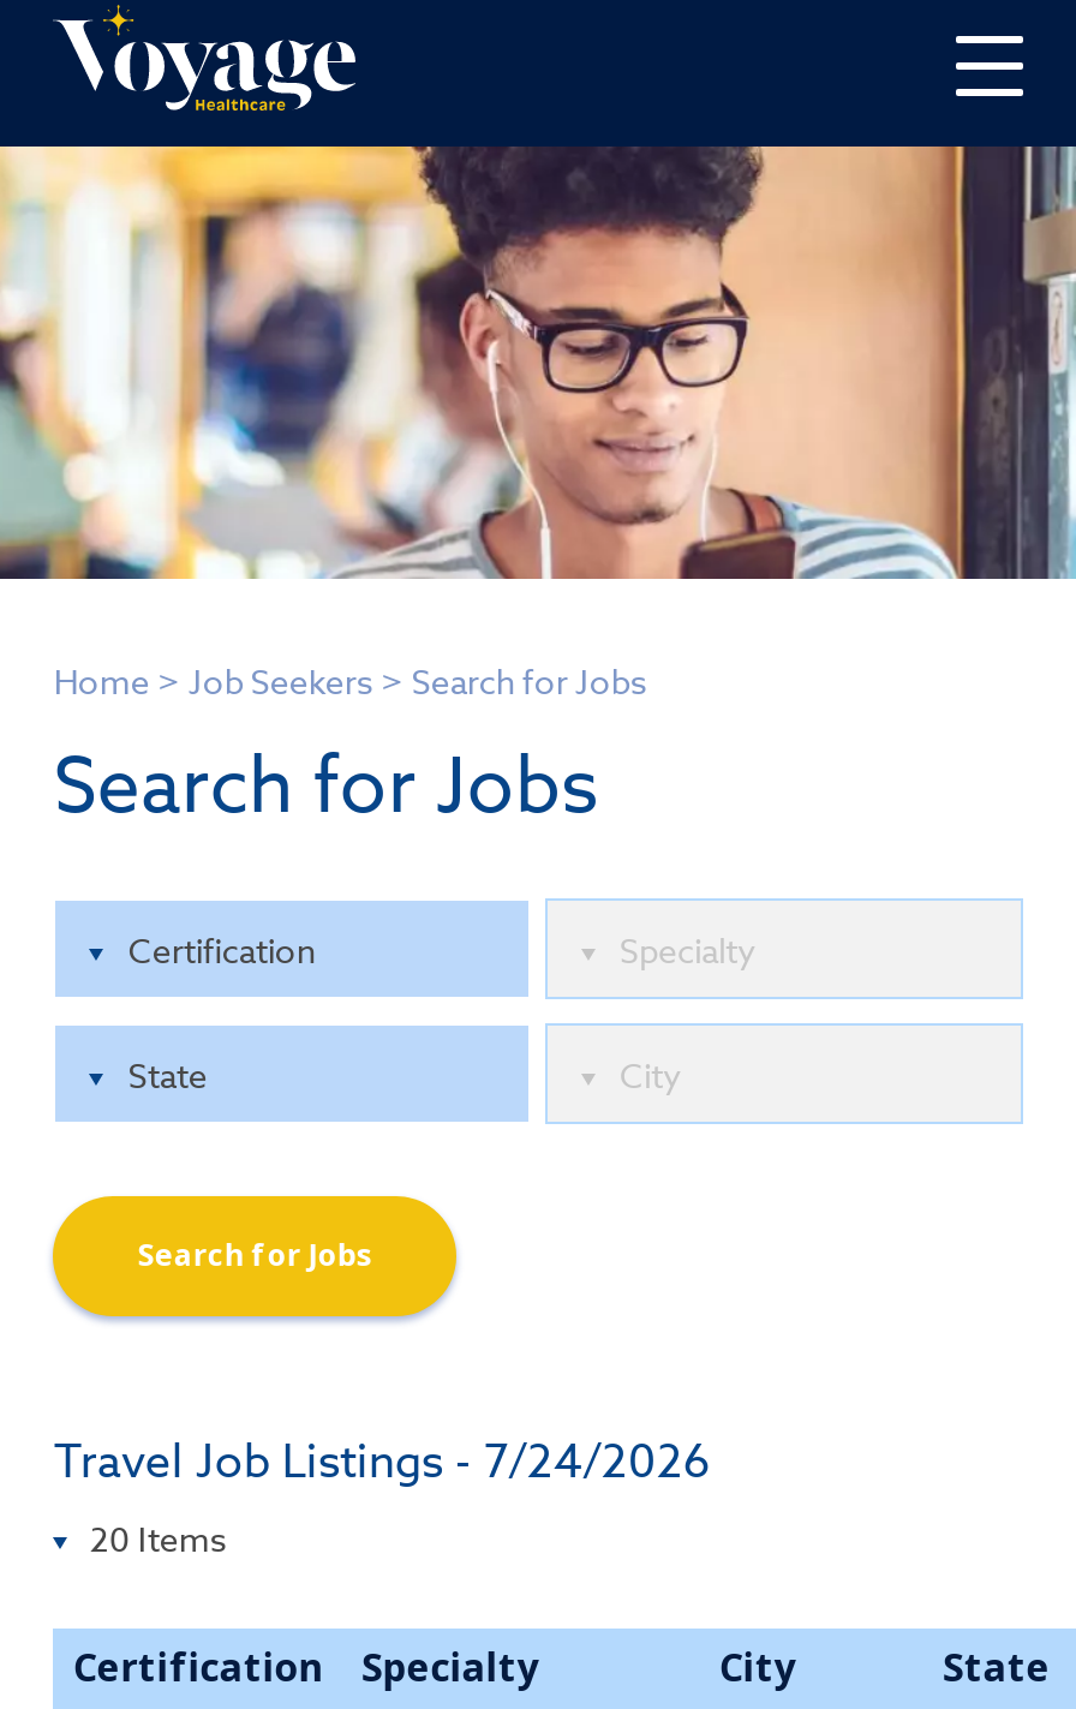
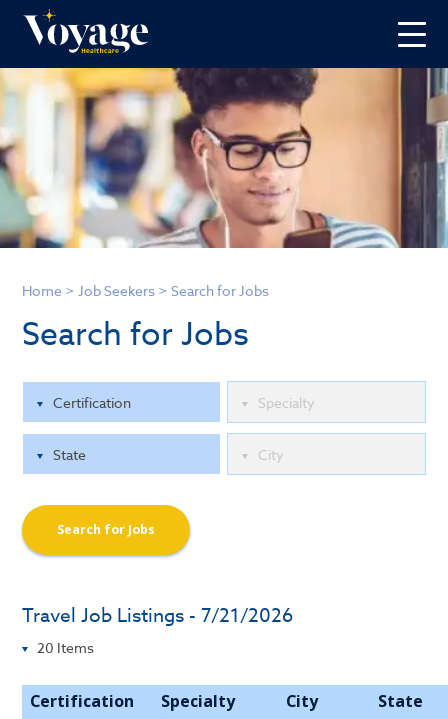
[54,1429,709,1492] Travel Job Listings - 7/24/2026 -> [22,602,293,628] Travel Job Listings - 7/21/2026

